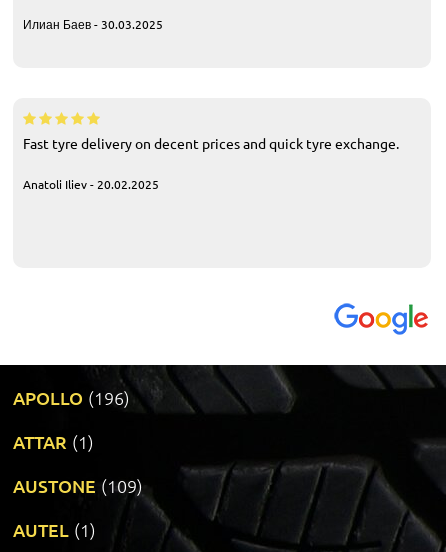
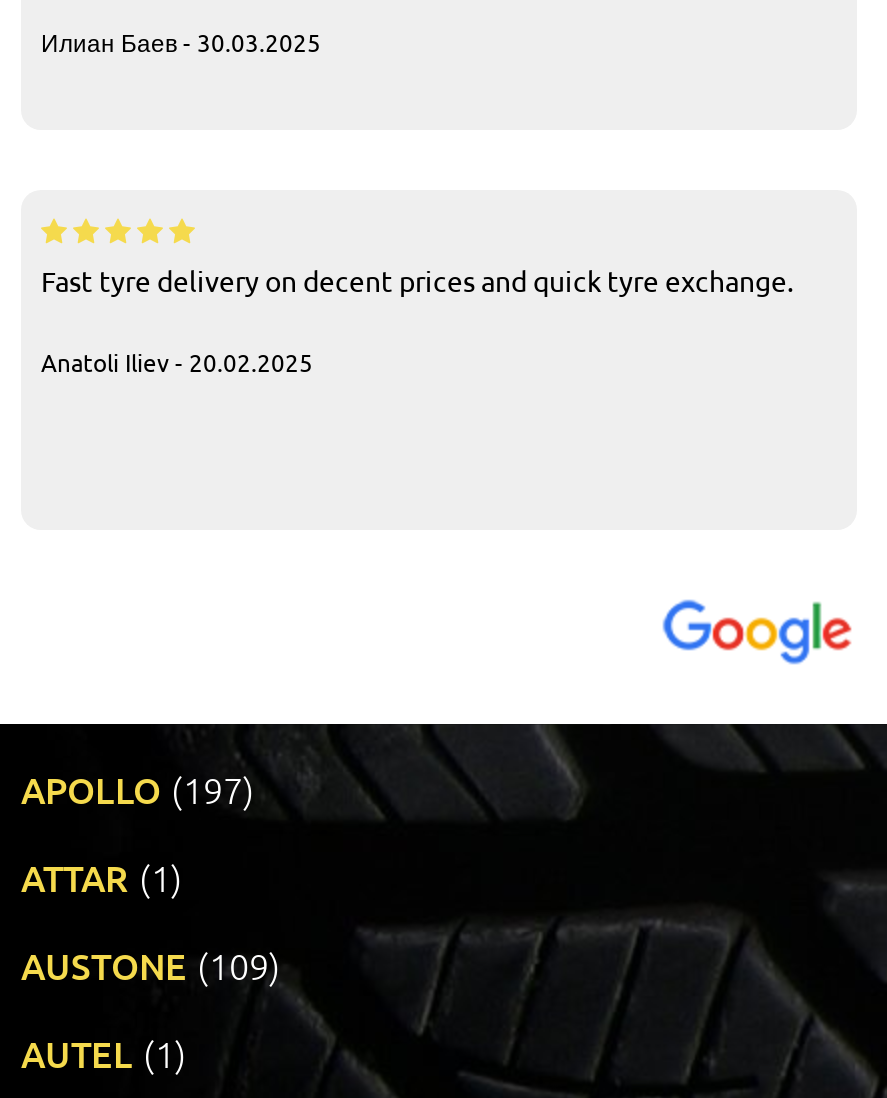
[13,386,130,409] APOLLO (196) -> [21,766,255,812] APOLLO (197)

